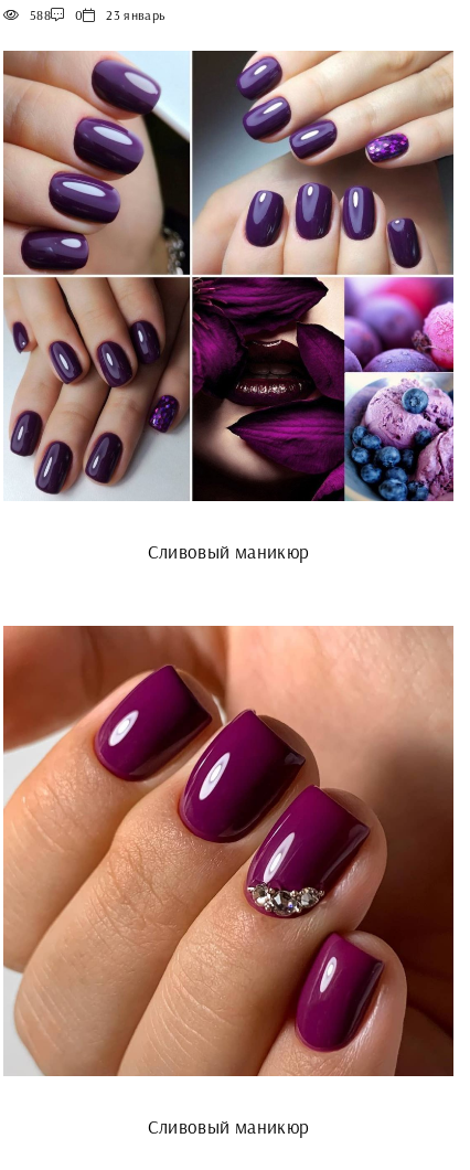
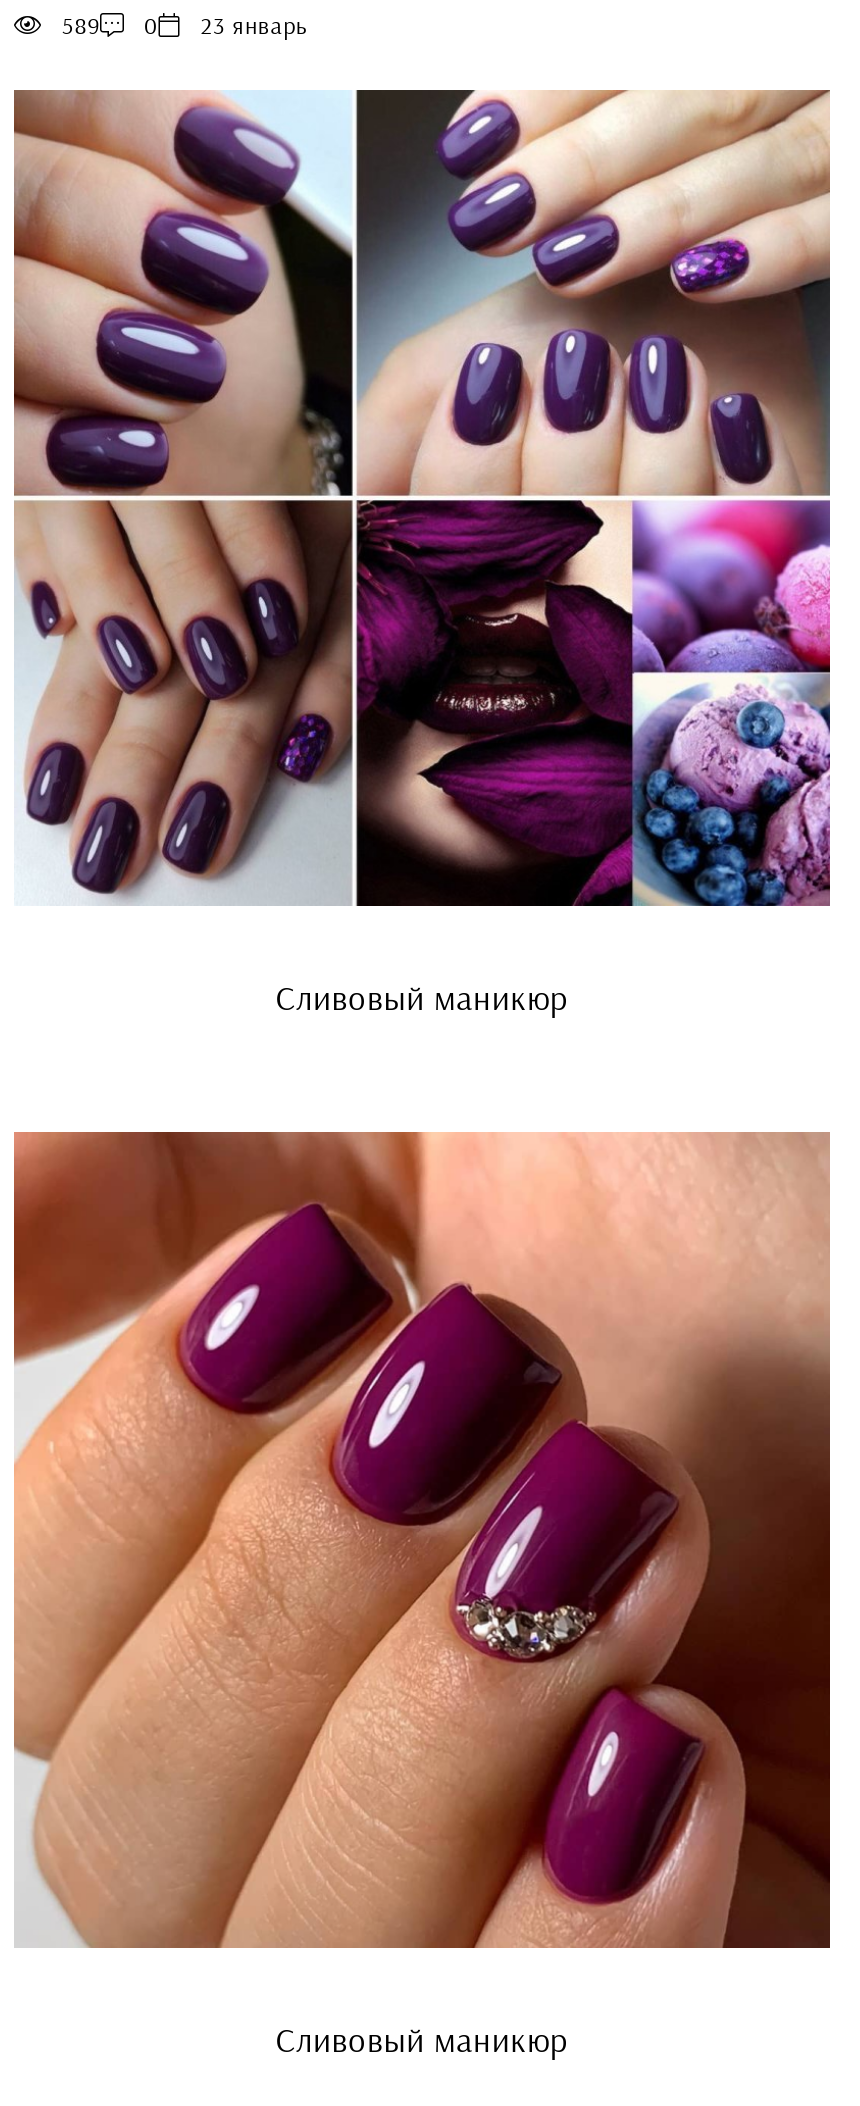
[30,7,165,23] 588 0 23 январь -> [62,10,306,40] 589 0 23 январь

